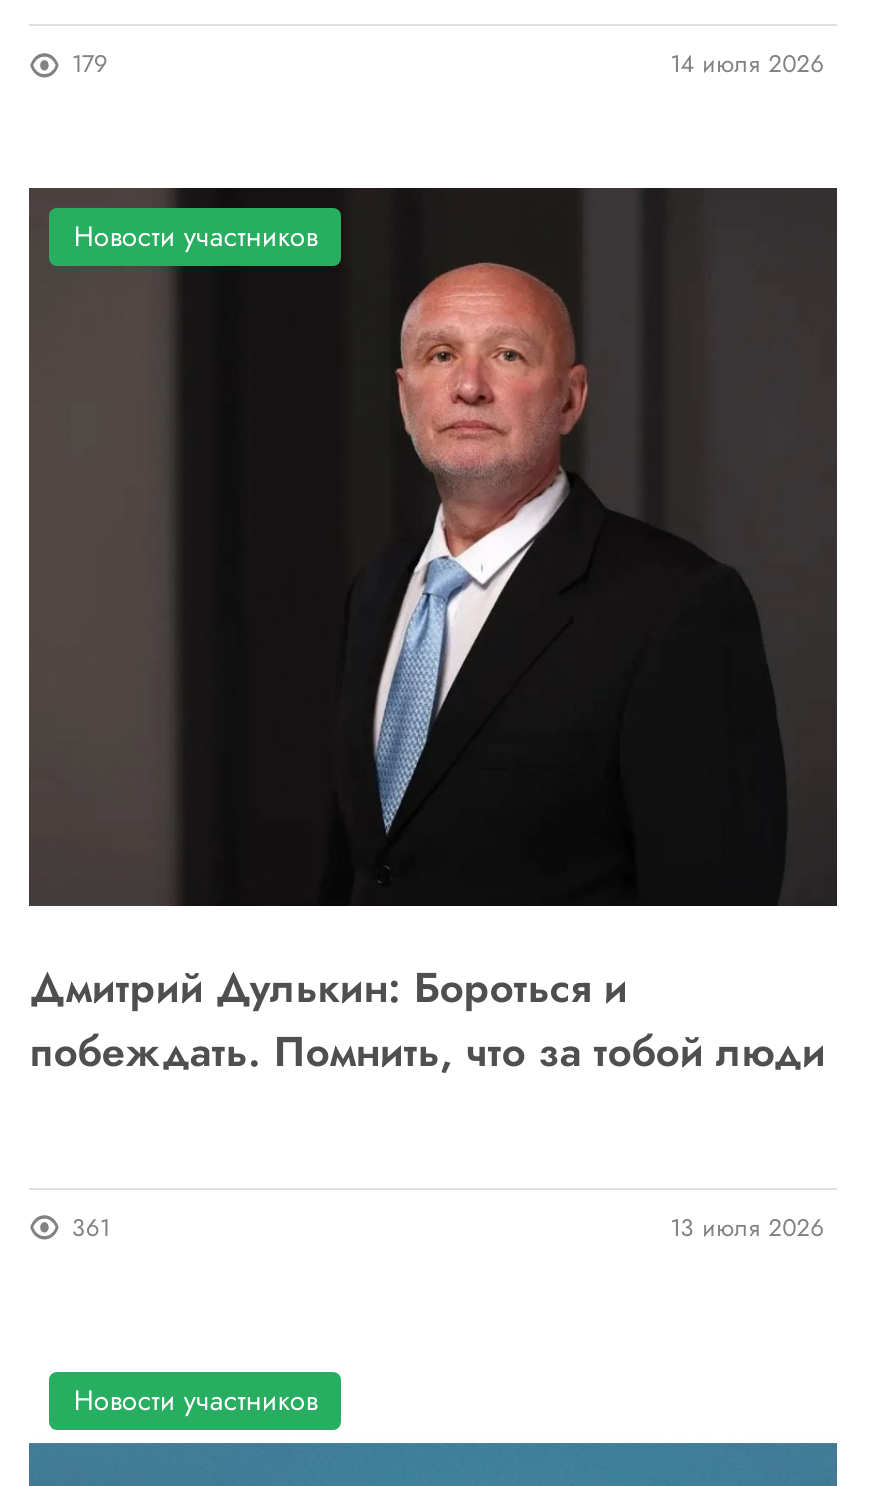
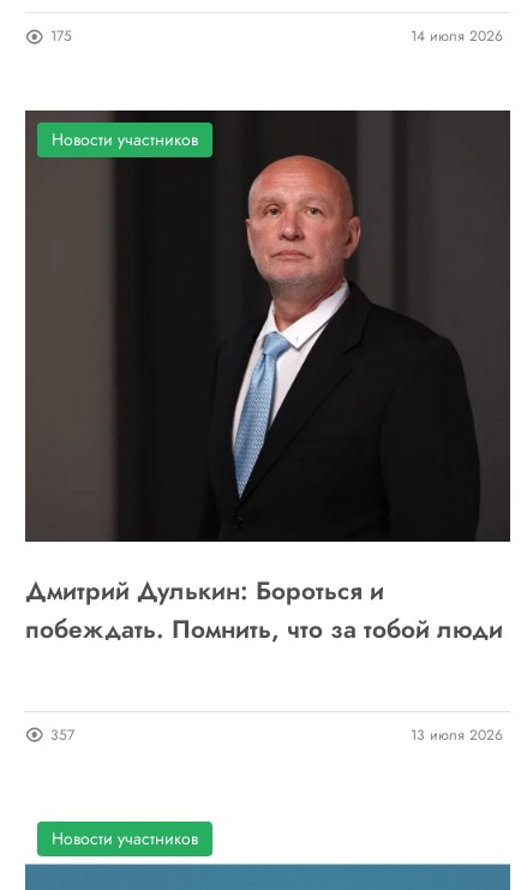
[72,46,108,82] 179 -> [51,25,73,47] 175
[72,1209,110,1245] 361 -> [51,724,75,745] 357

